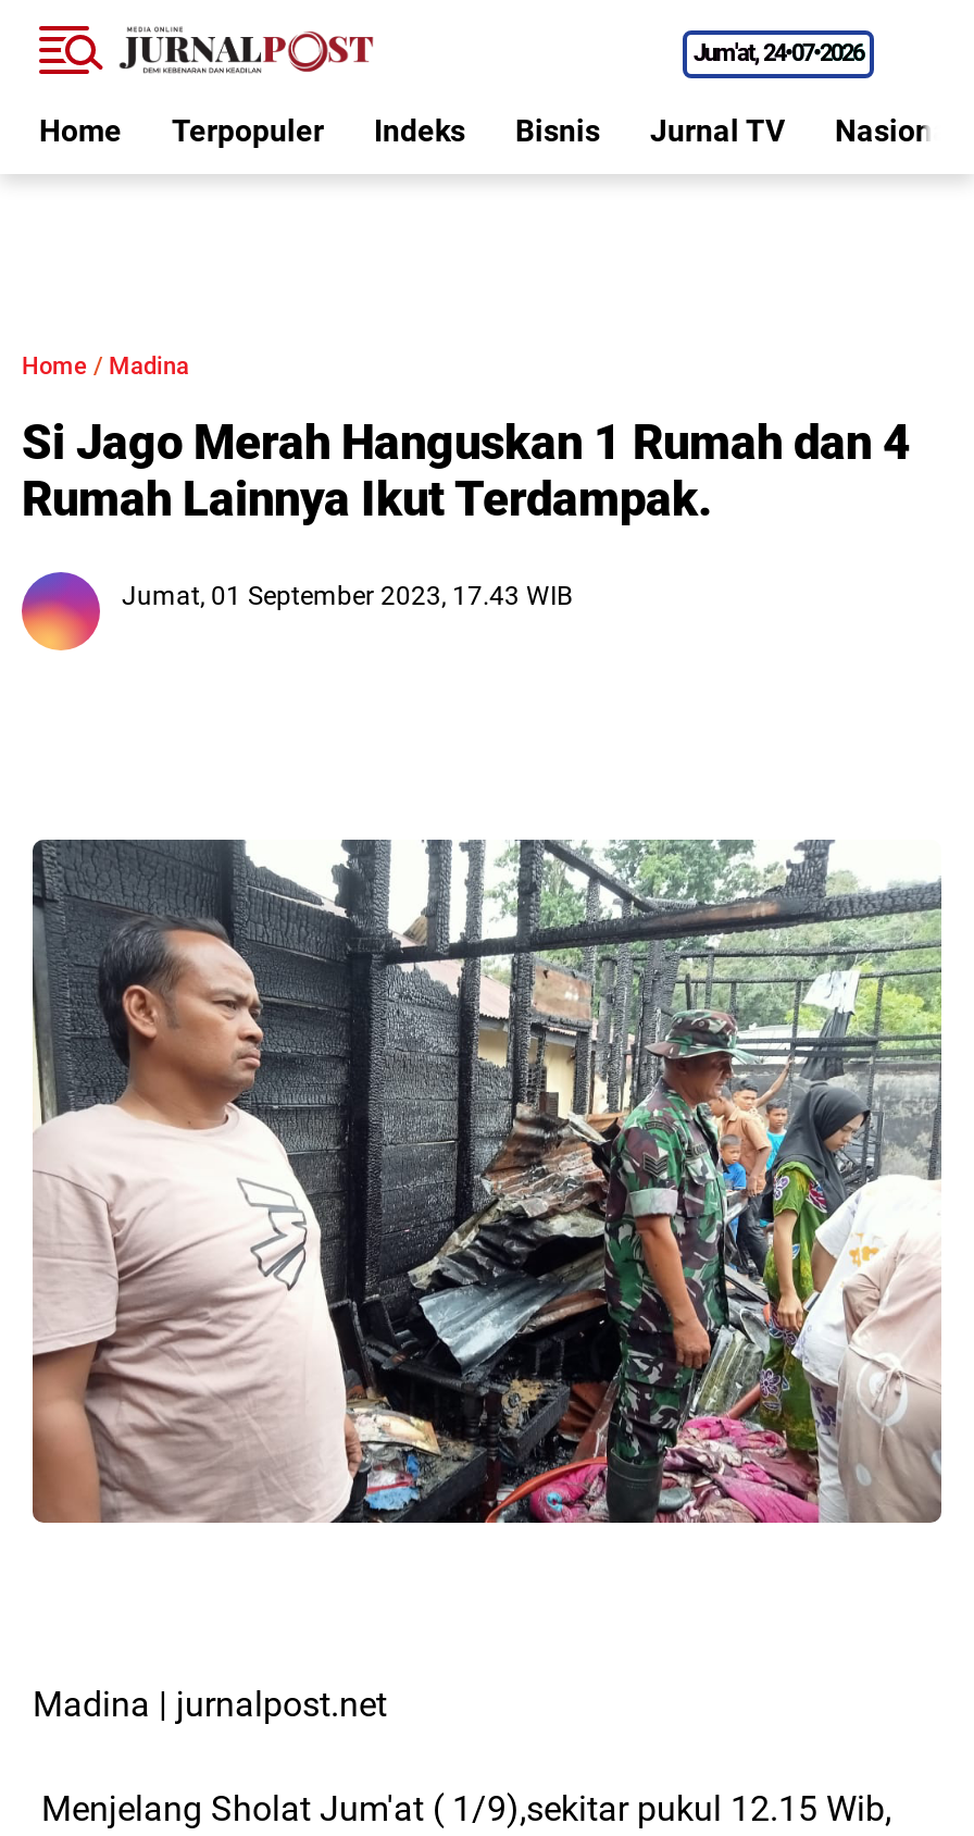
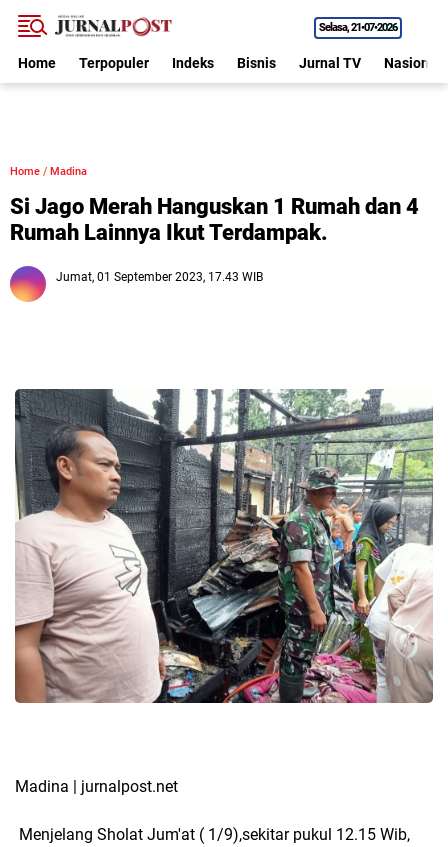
[694,39,863,67] Jum'at 24•07•2026 -> [319,21,397,34] Selasa 21•07•2026

